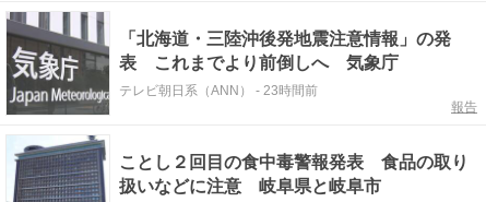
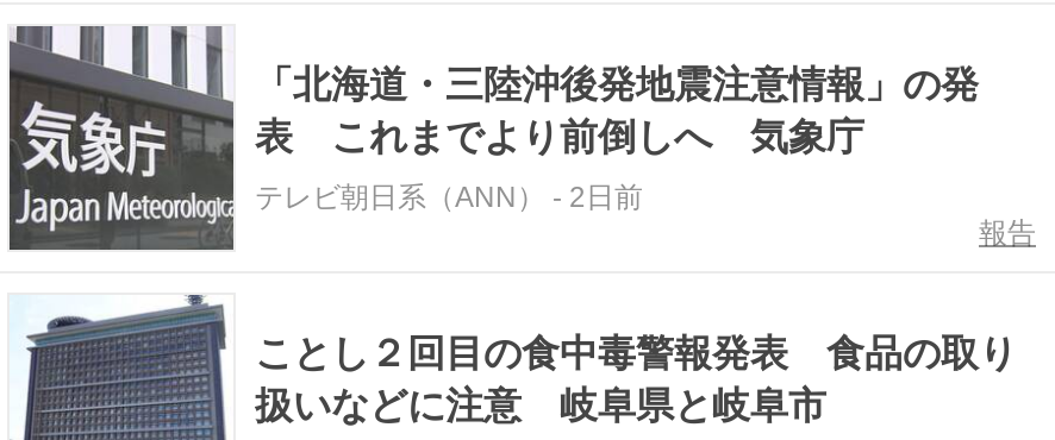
[119,83,318,98] テレビ朝日系（ANN）- 23時間前 -> [255,181,643,214] テレビ朝日系（ANN）- 2日前

